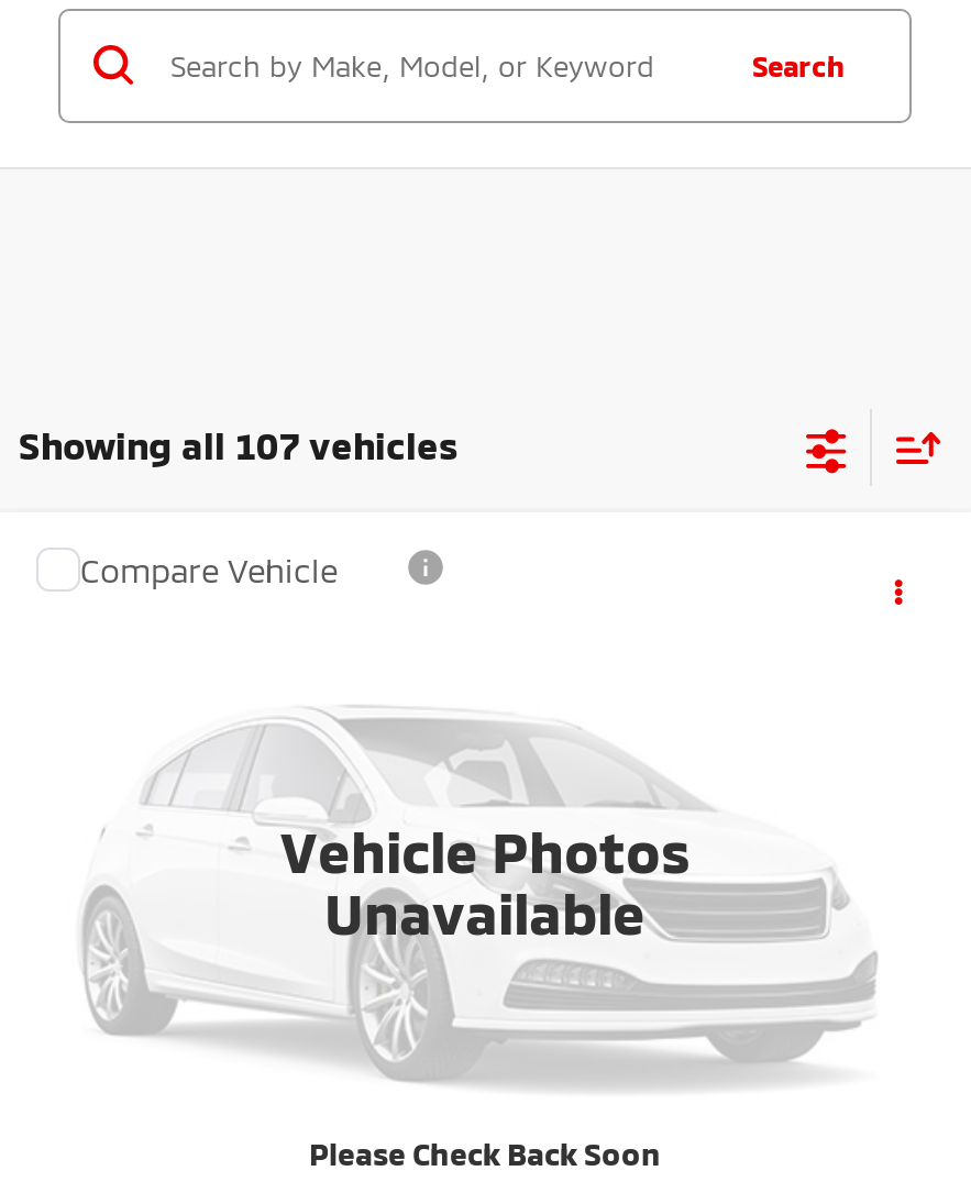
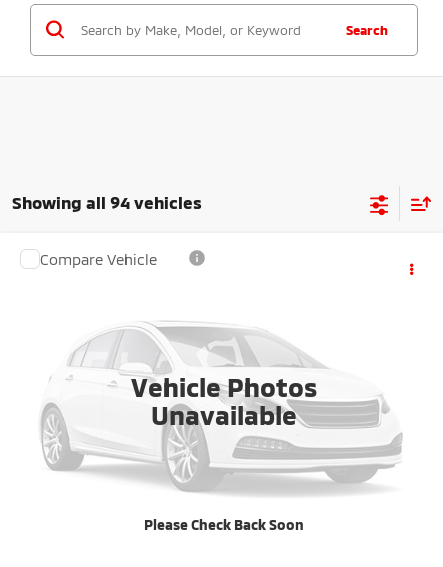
[19,423,459,467] Showing all 107 vehicles -> [12,192,202,212] Showing all 94 vehicles

